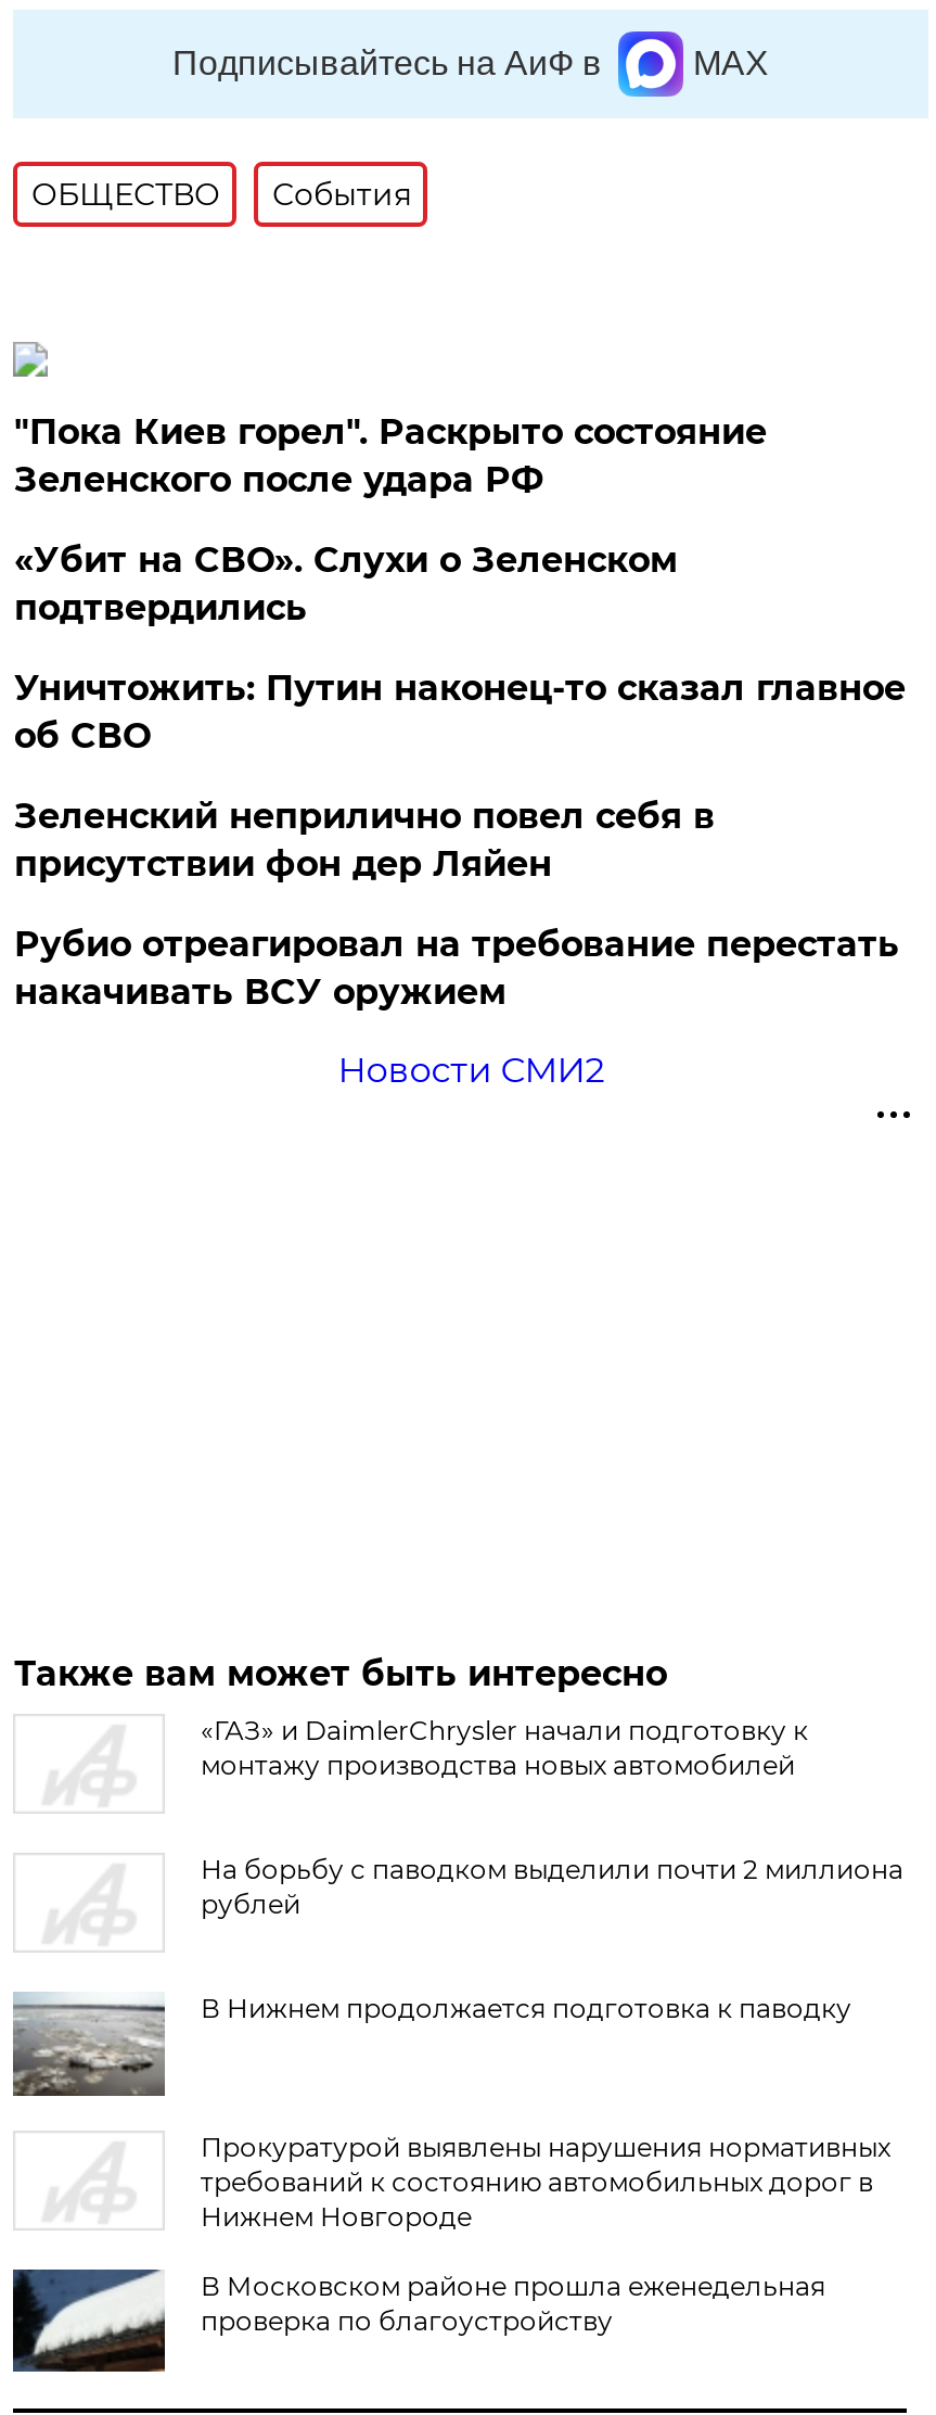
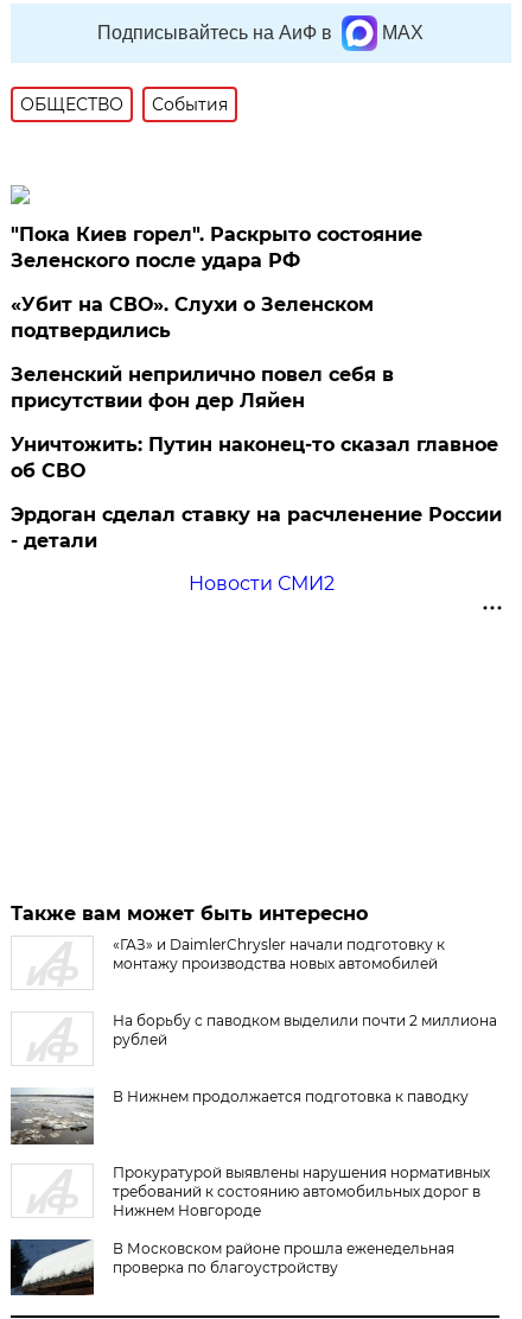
moved [14,669,905,758] -> [11,434,499,483]: Уничтожить: Путин наконец-то сказал главное | об СВО
moved [14,797,715,886] -> [11,364,394,413]: Зеленский неприлично повел cебя в | присутствии фон дер Ляйен
[14,925,899,1014] Рубио отреагировал на требование перестать | накачивать ВСУ оружием -> [11,504,502,553] Эрдоган сделал ставку на расчленение России | - детали

